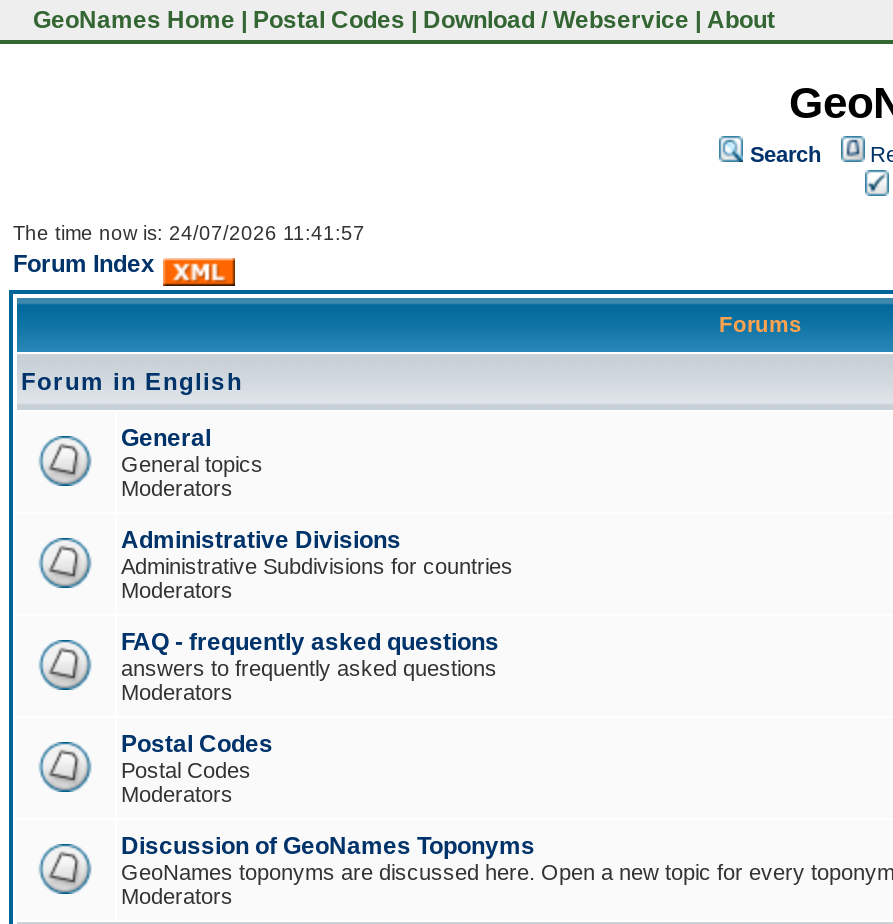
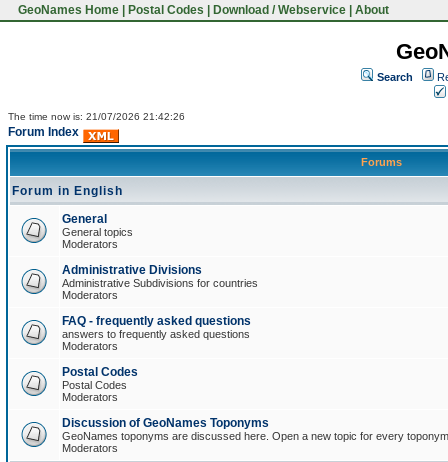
[13,222,365,244] The time now is: 24/07/2026 11:41:57 -> [8,111,185,122] The time now is: 21/07/2026 21:42:26

